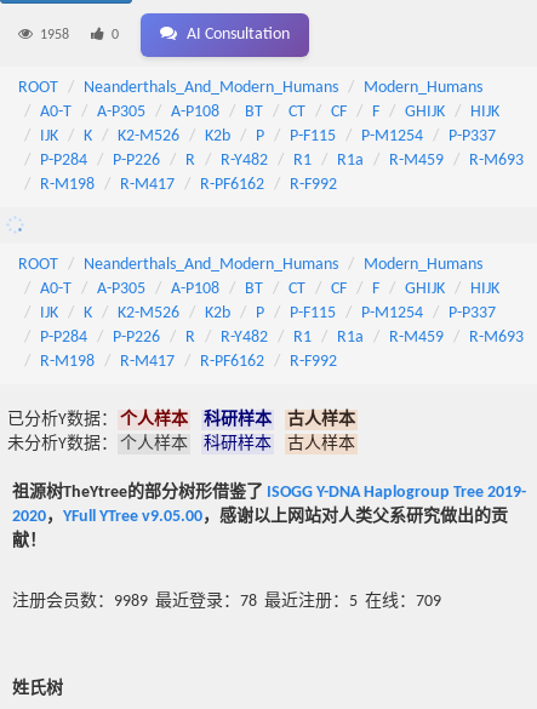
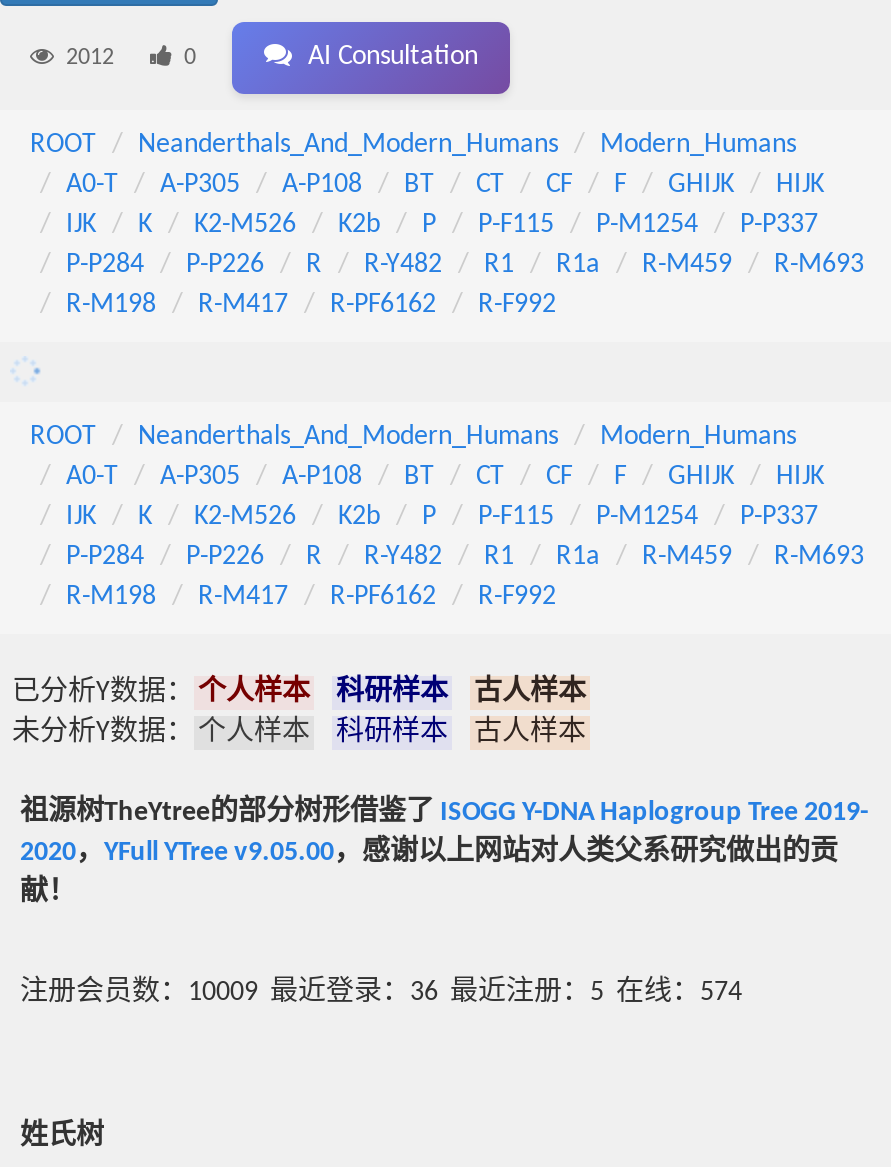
[40,28,69,42] 1958 -> [66,46,114,70] 2012
[12,593,441,611] 注册会员数：9989 最近登录：78 最近注册：5 在线：709 -> [20,978,742,1008] 注册会员数：10009 最近登录：36 最近注册：5 在线：574

